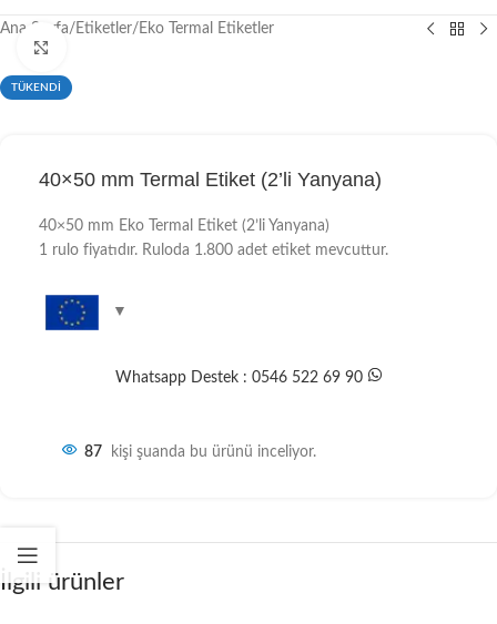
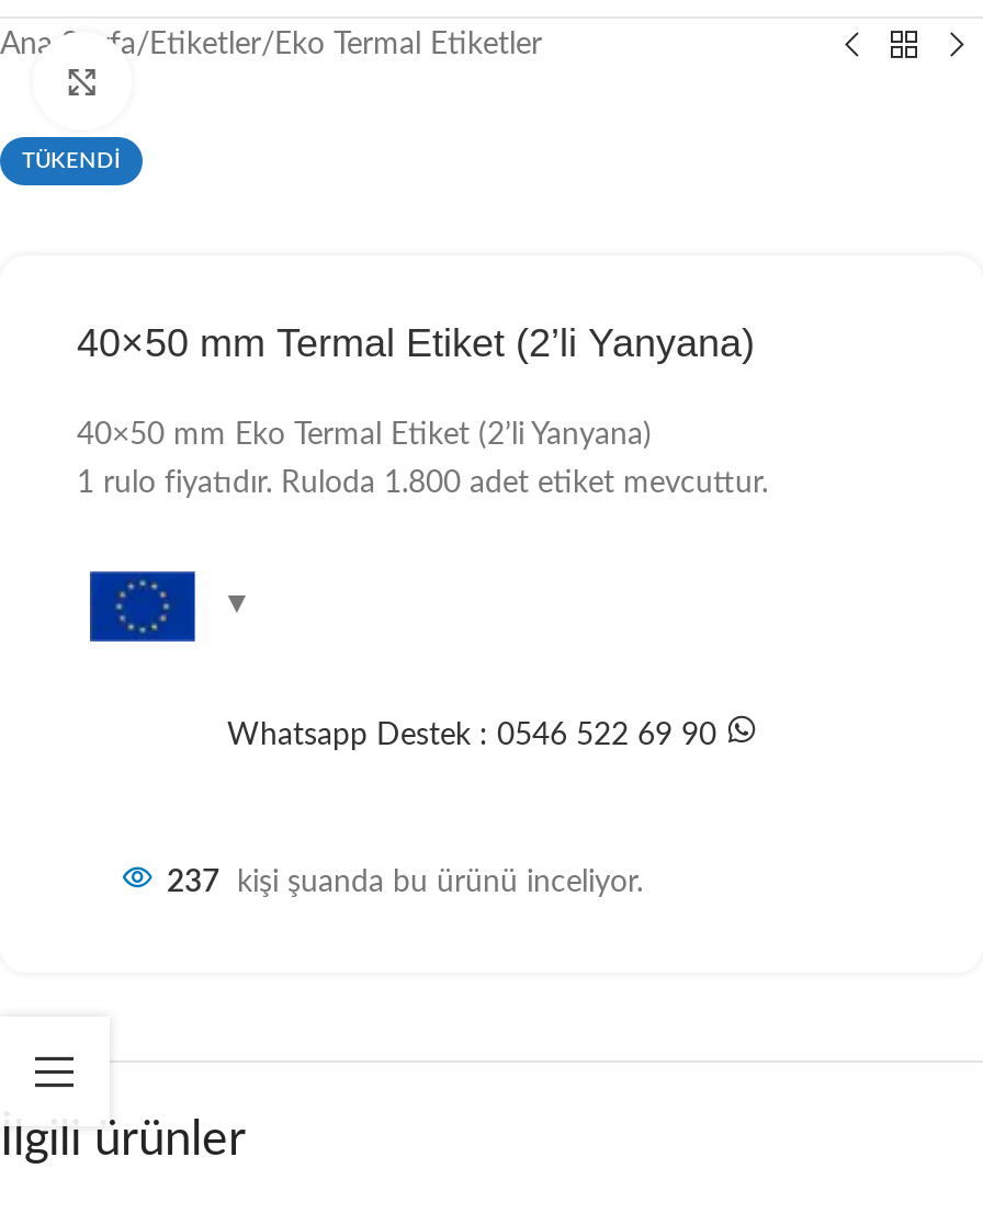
[84,444,316,460] 87 kişi şuanda bu ürünü inceliyor. -> [167,867,643,898] 237 kişi şuanda bu ürünü inceliyor.

